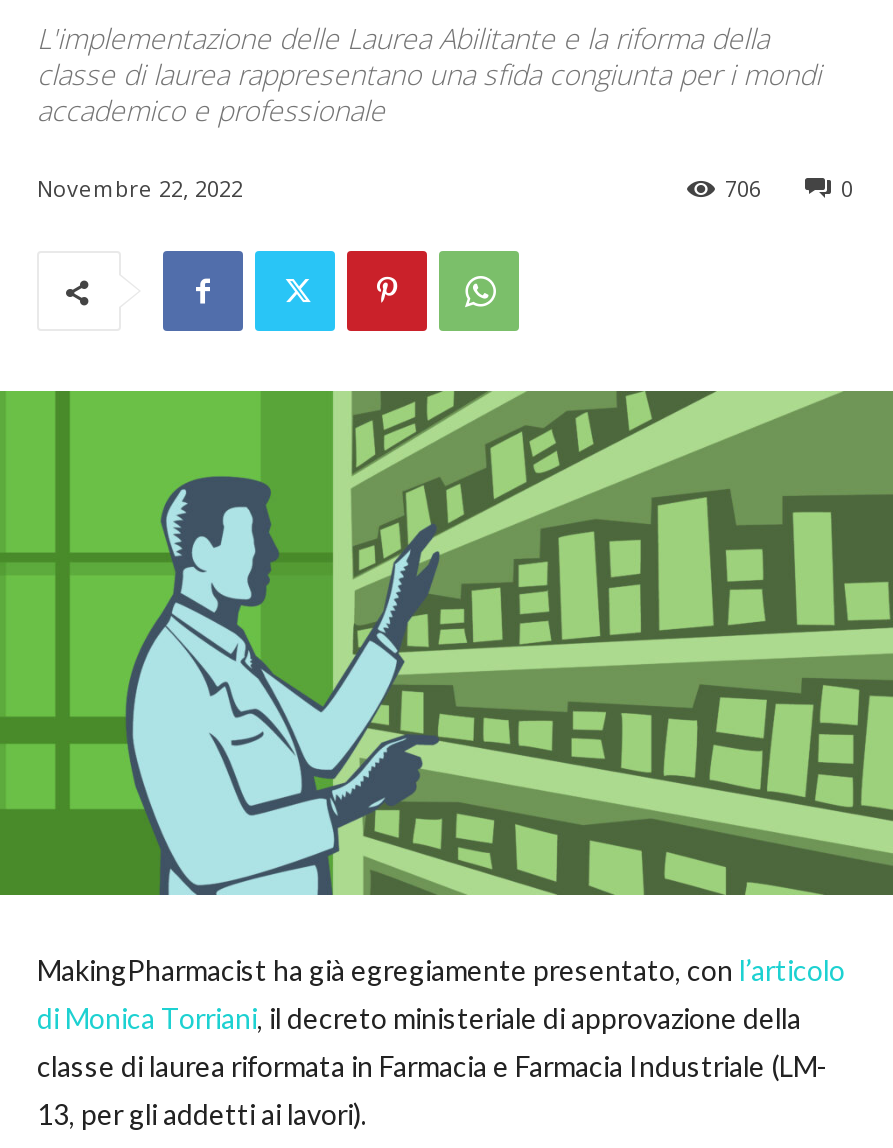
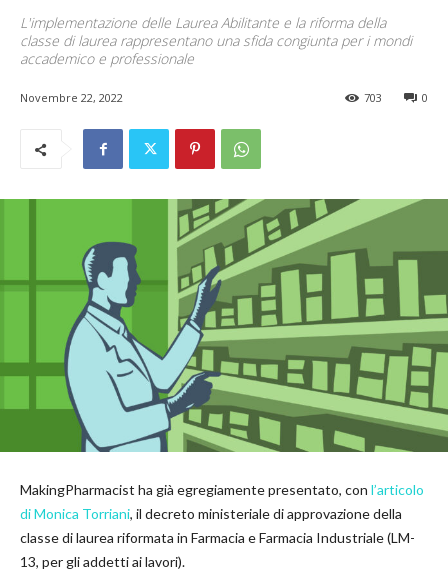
[725,173,761,203] 706 -> [364,90,382,105] 703

